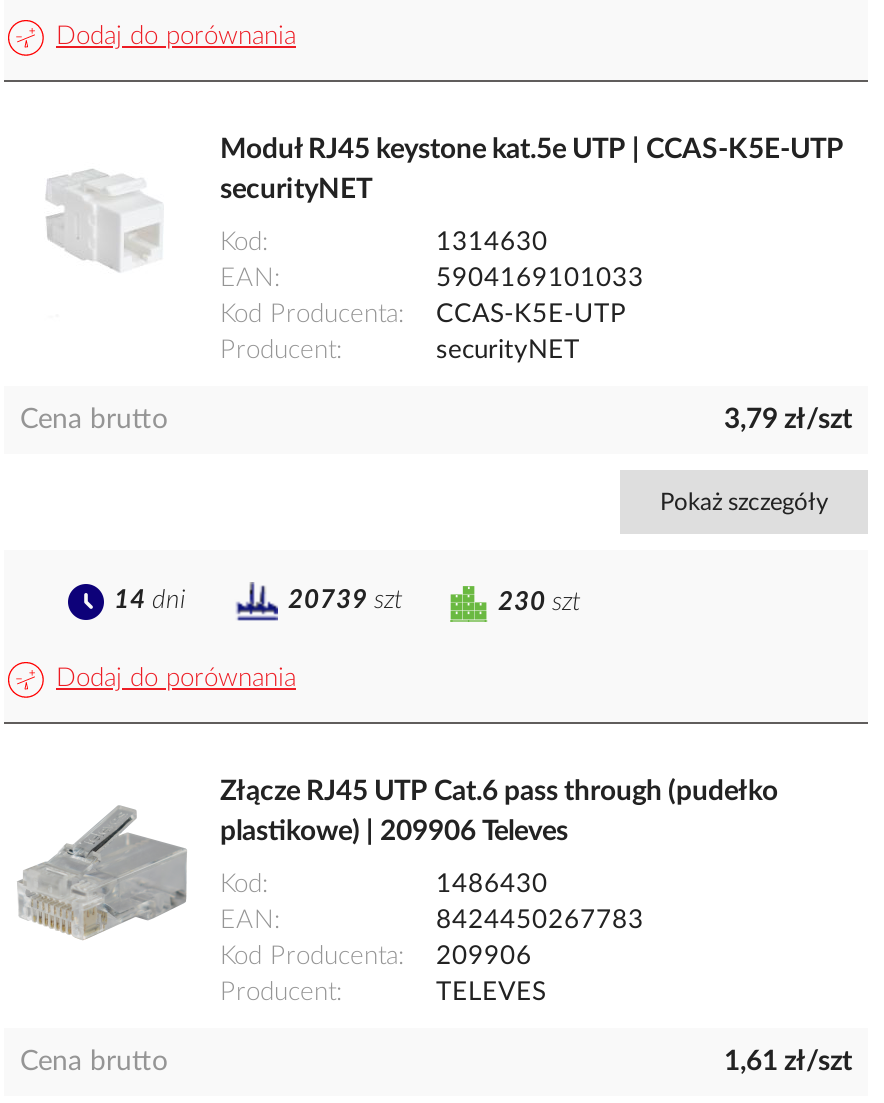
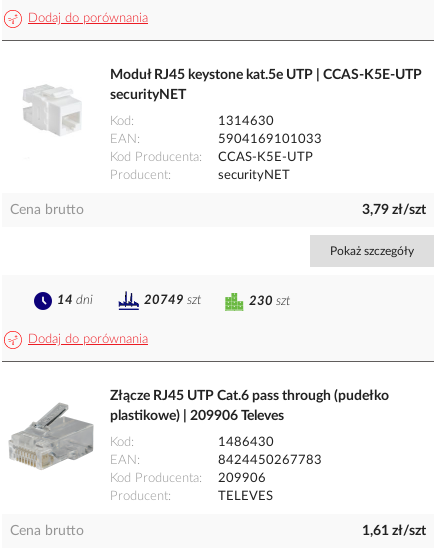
[288,589,402,615] 20739 szt -> [144,294,201,307] 20749 szt

